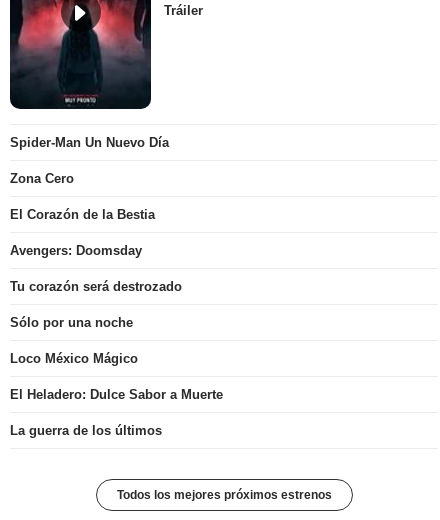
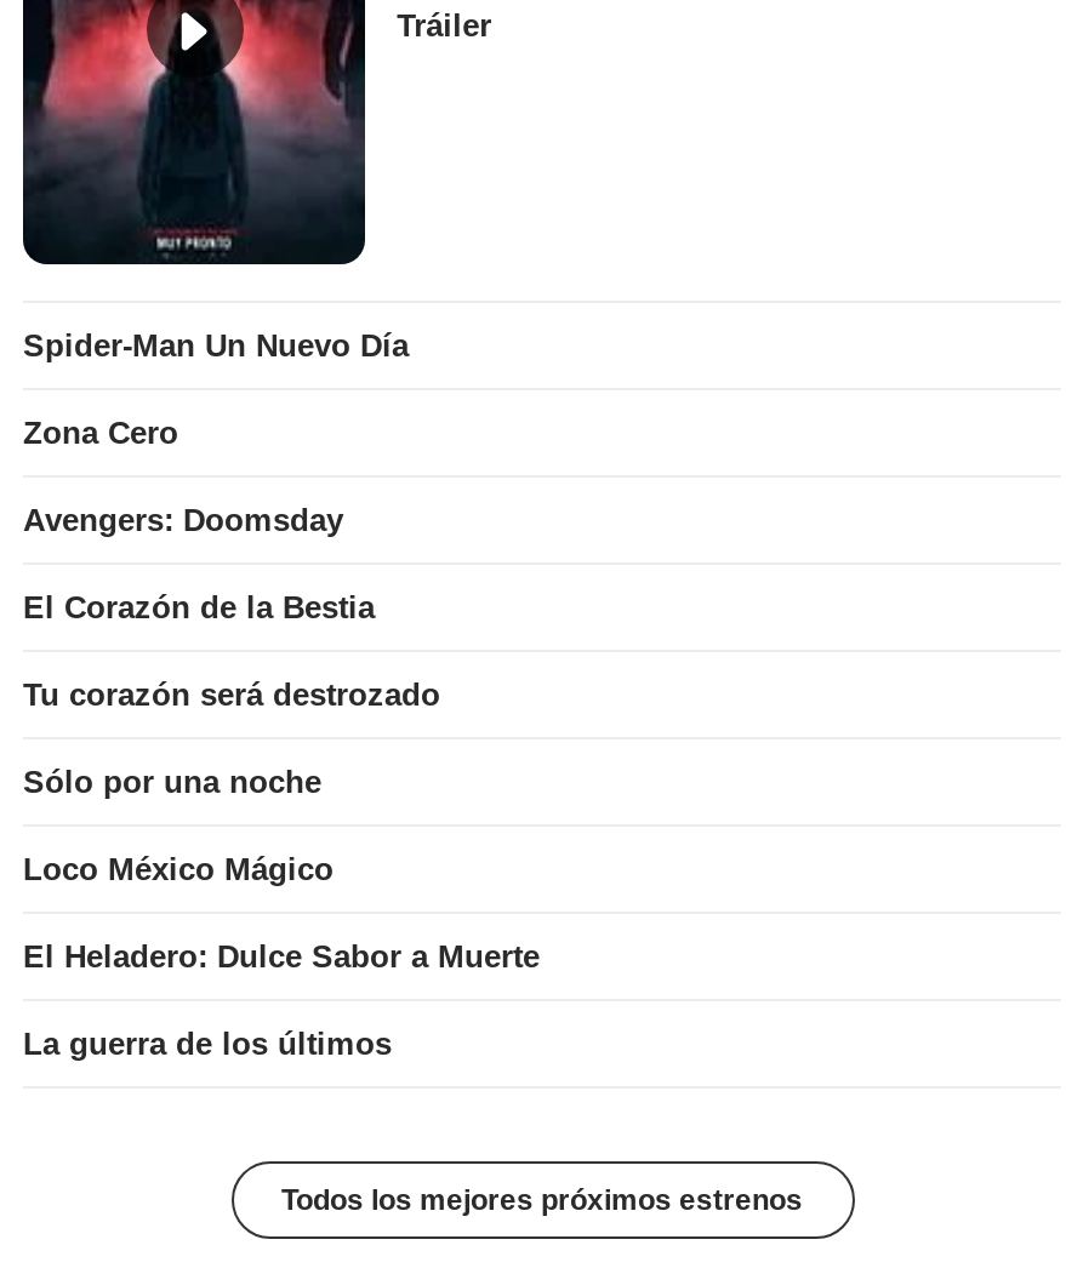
moved [10,207,155,222] -> [23,589,375,626]: El Corazón de la Bestia
moved [10,243,142,258] -> [23,502,343,538]: Avengers: Doomsday

